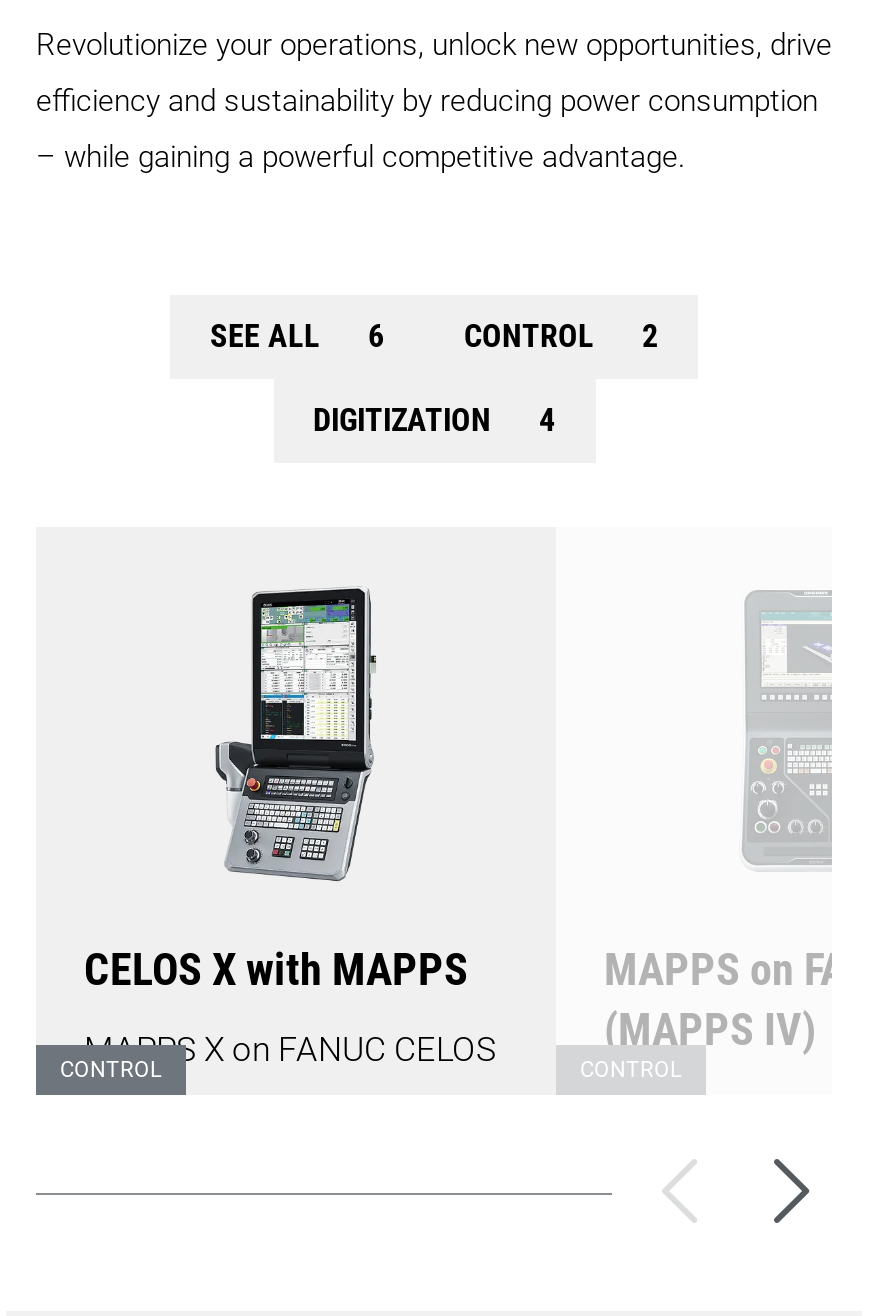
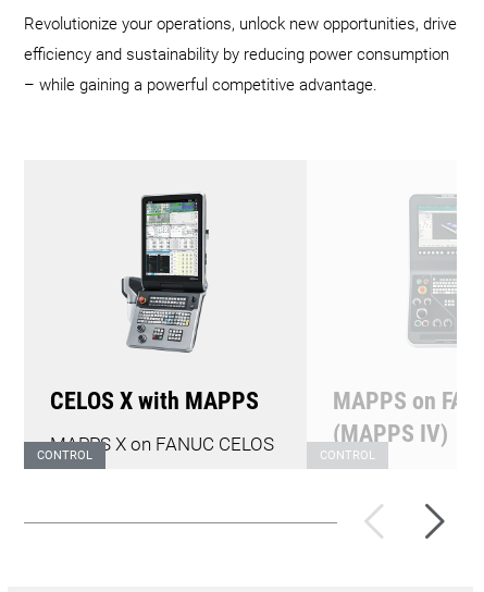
[210,316,658,438] SEE ALL | 6 | CONTROL | 2 | DIGITIZATION | 4 -> none

